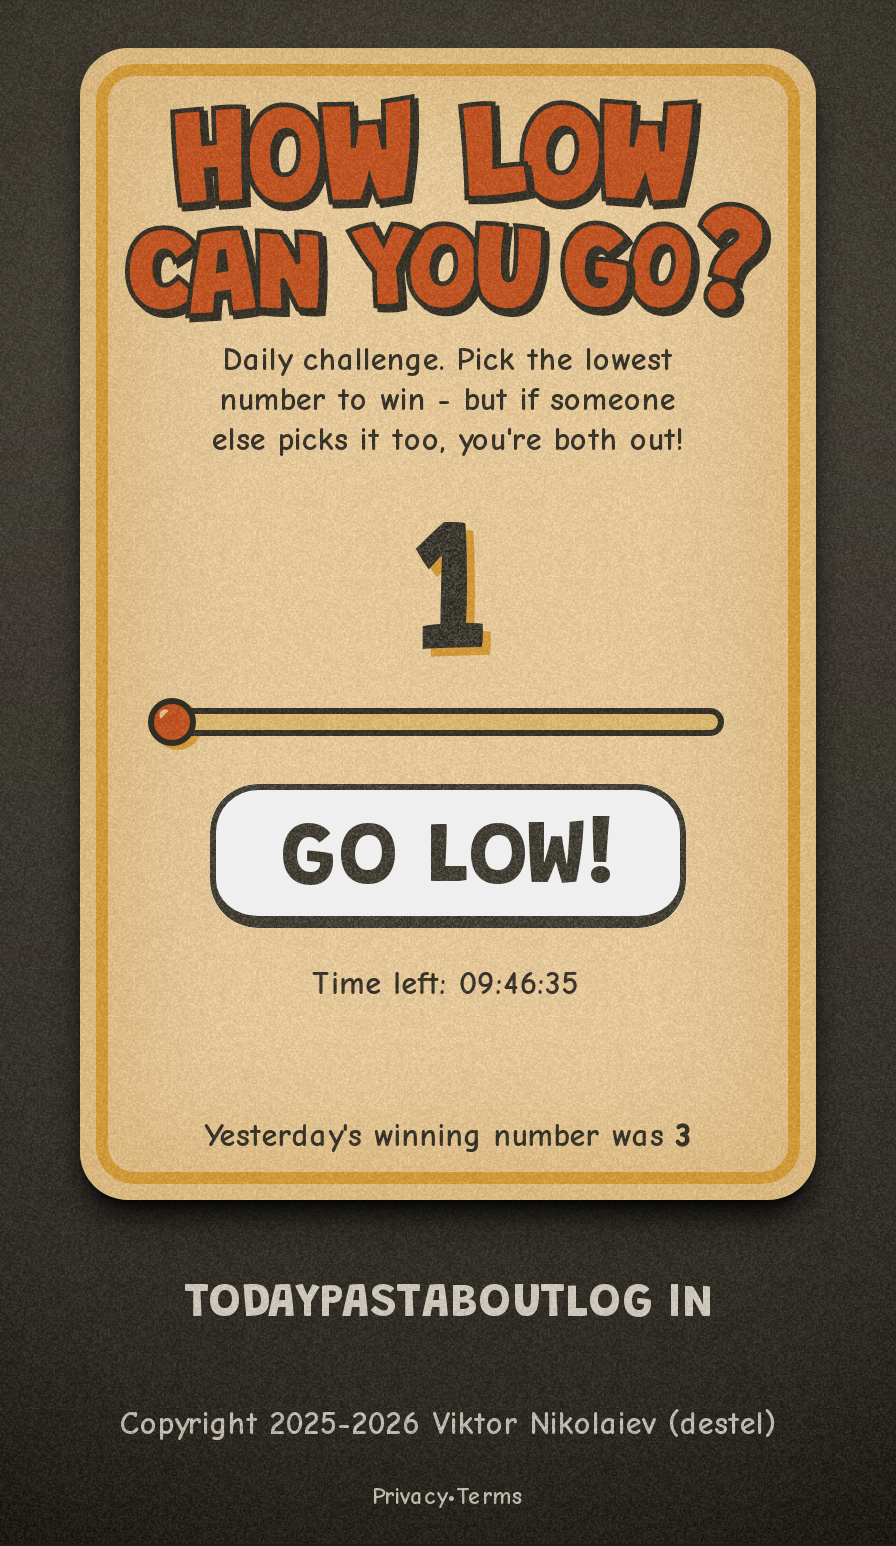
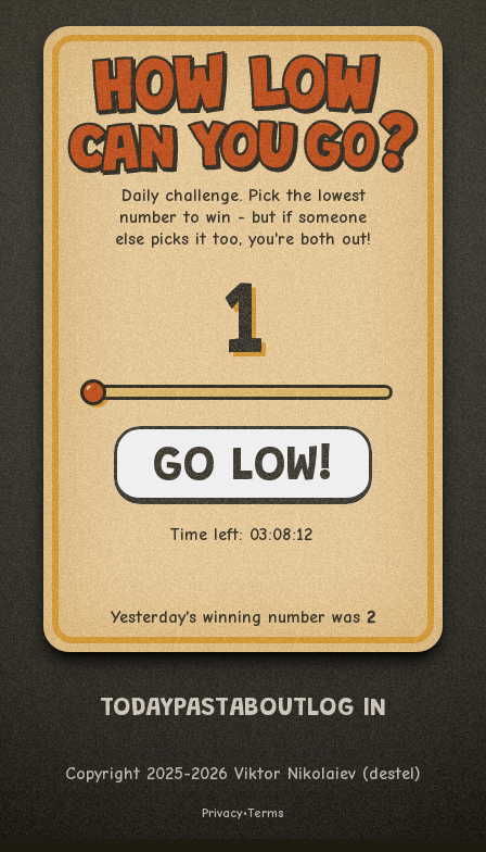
[312,967,580,1003] Time left: 09:46:35 -> [169,525,312,545] Time left: 03:08:12
[204,1117,692,1153] Yesterday's winning number was 3 -> [110,607,376,627] Yesterday's winning number was 2

